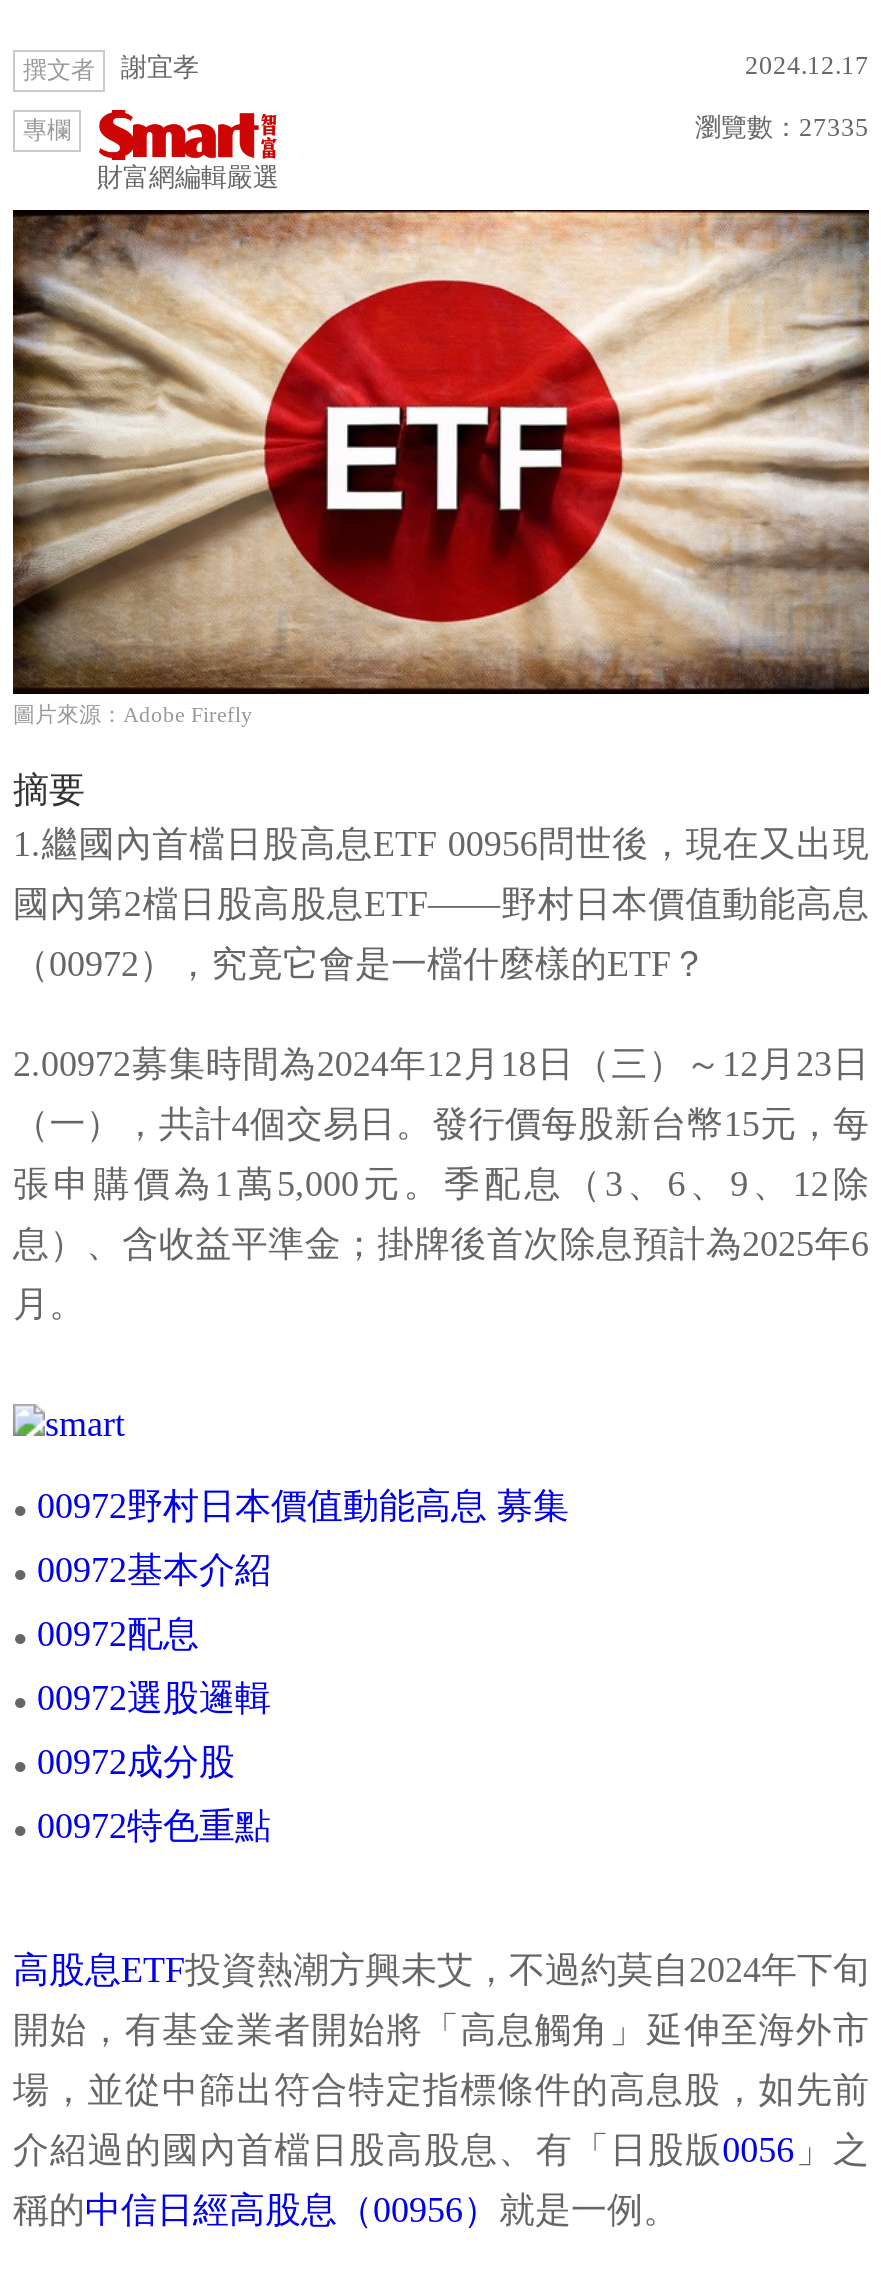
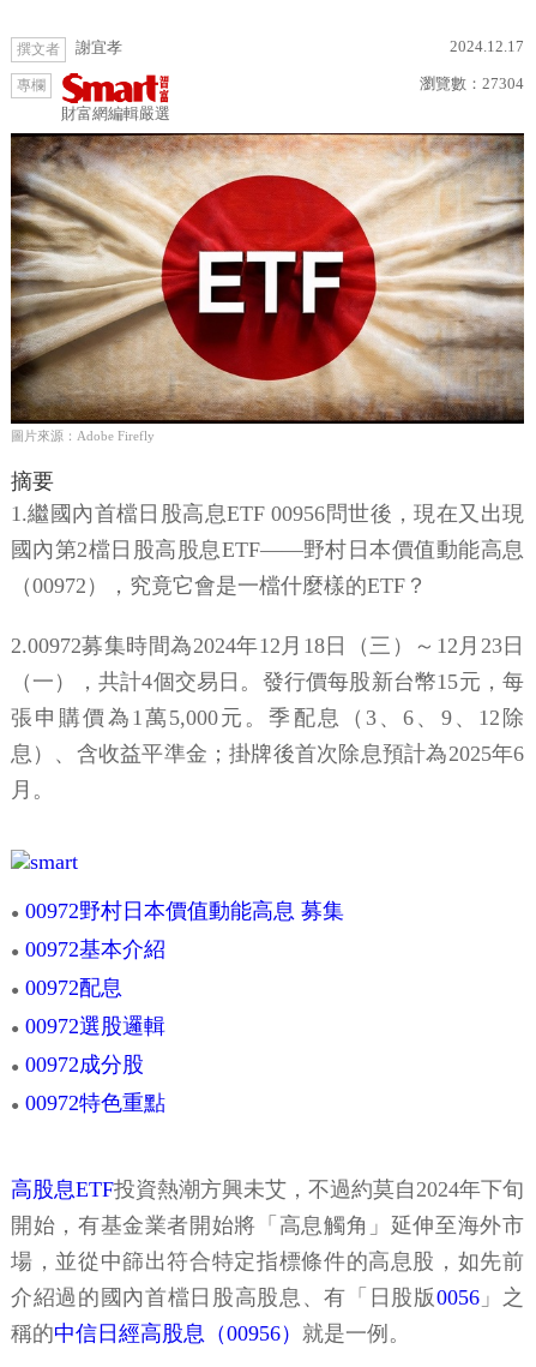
[695,112,869,142] 瀏覽數：27335 -> [420,74,524,92] 瀏覽數：27304

